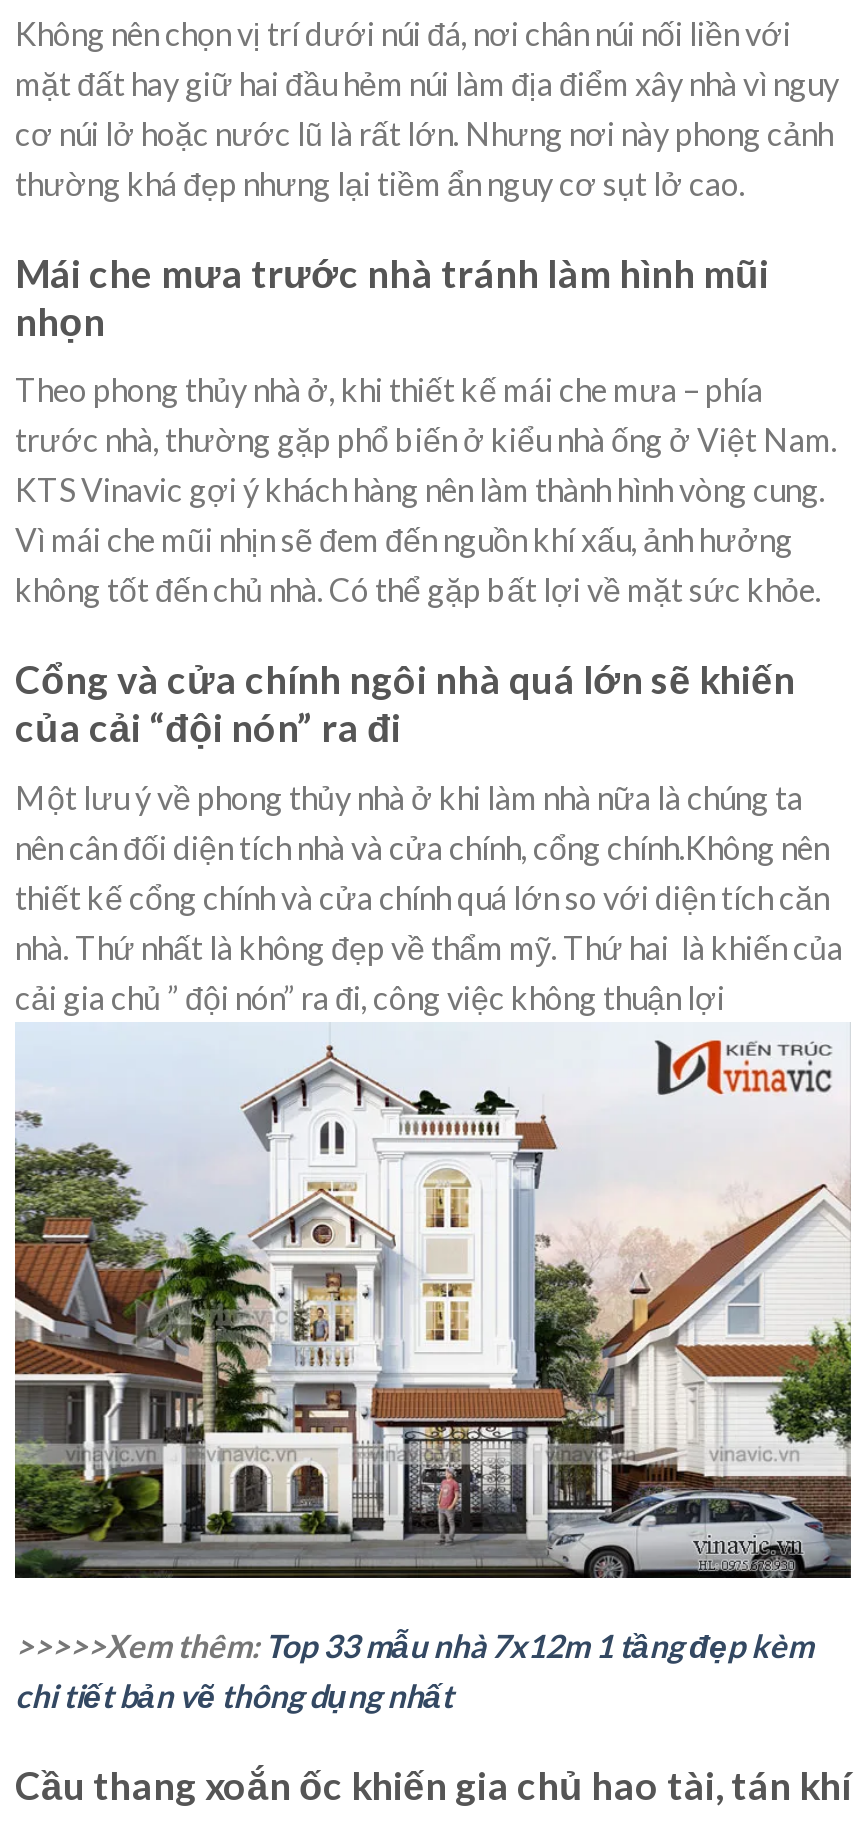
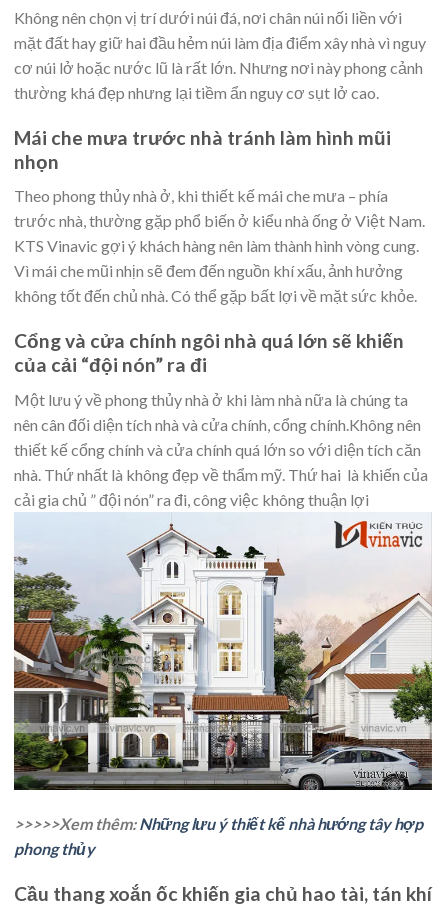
[15,1626,813,1714] >>>>>Xem thêm: Top 33 mẫu nhà 7x12m 1 tầng đẹp kèm | chi tiết bản vẽ thông dụng nhất -> [14,814,423,858] >>>>>Xem thêm: Những lưu ý thiết kế nhà hướng tây hợp | phong thủy

